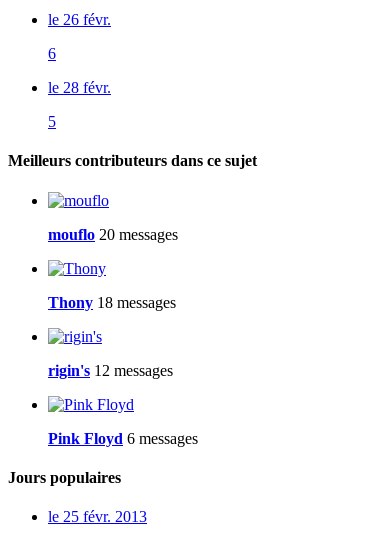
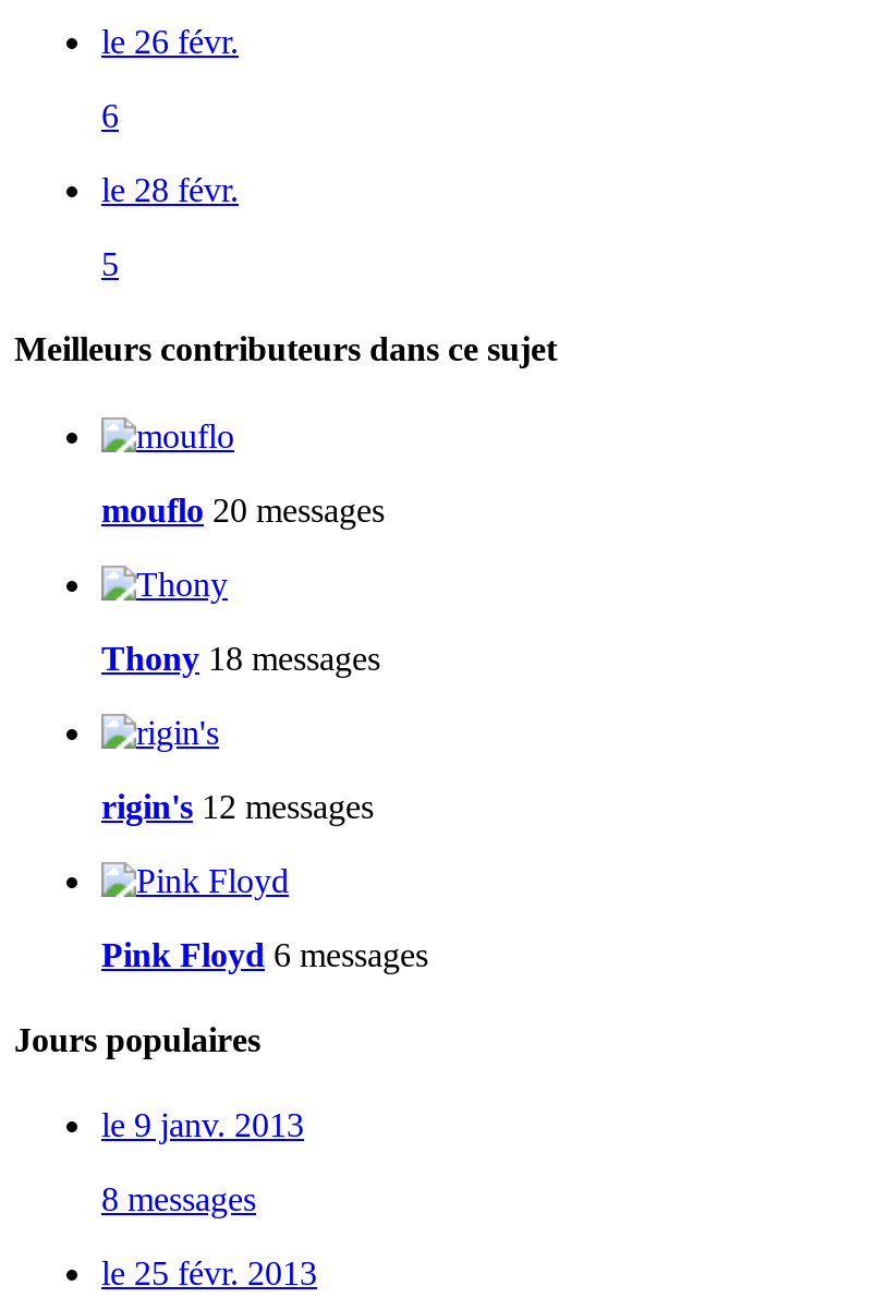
none -> [101,1107,304,1218] le 9 janv. 2013 | 8 messages

